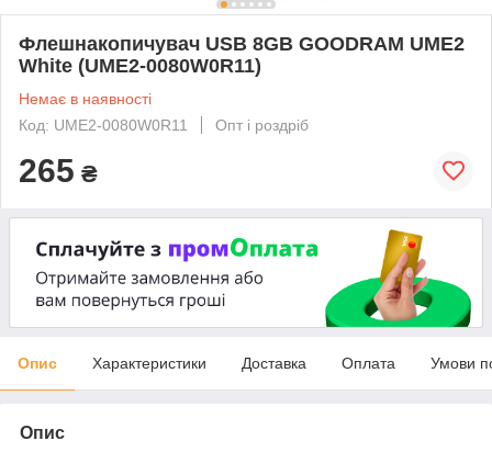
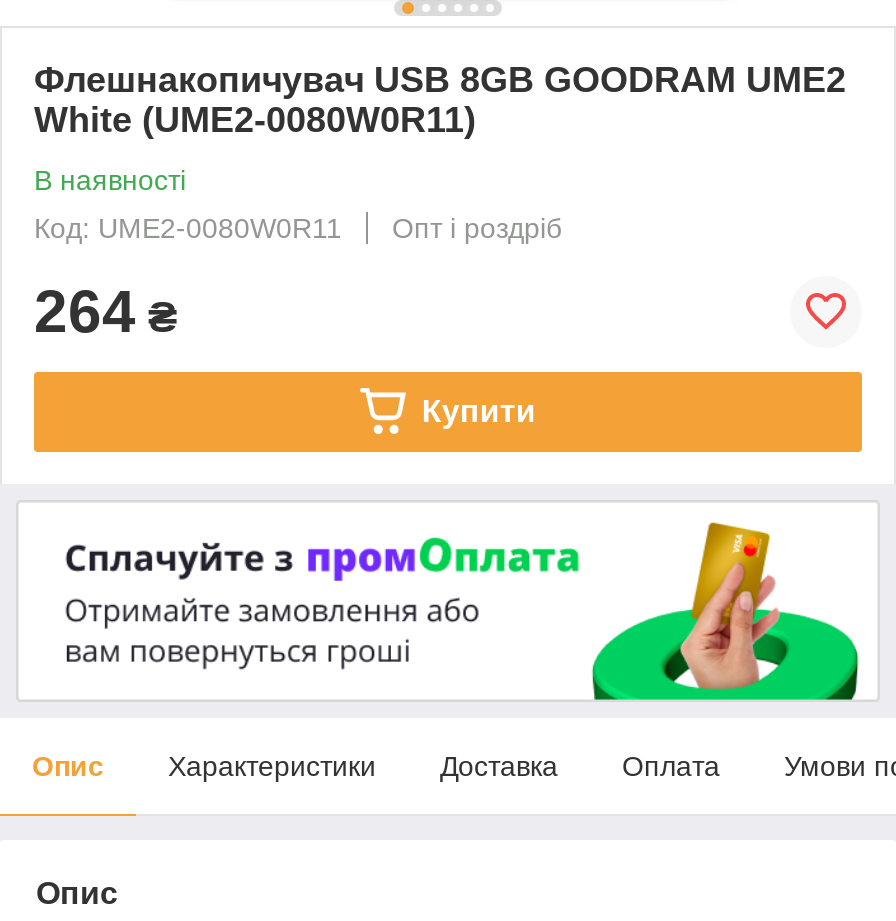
[19,90,152,107] Немає в наявності -> [34,164,186,196] В наявності
[19,152,98,188] 265 ₴ -> [34,278,536,428] 264 ₴ | Купити

